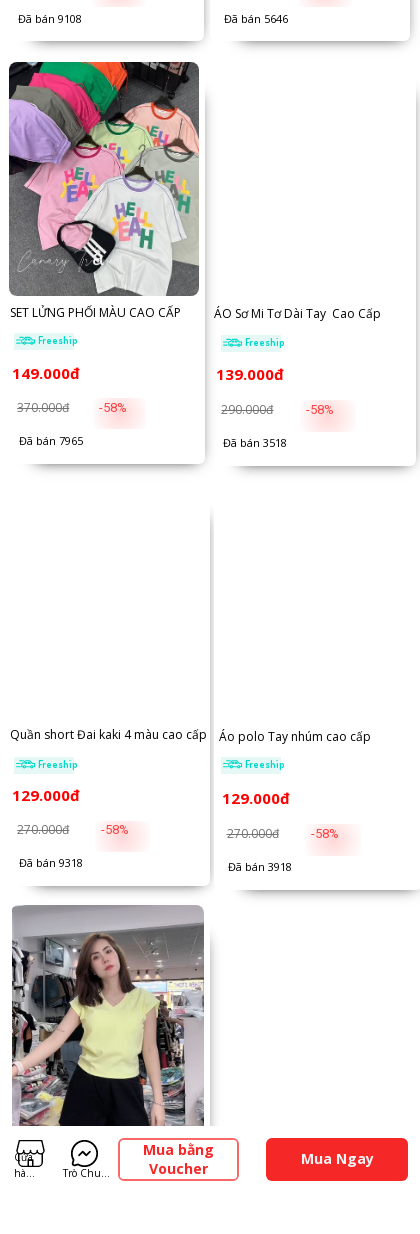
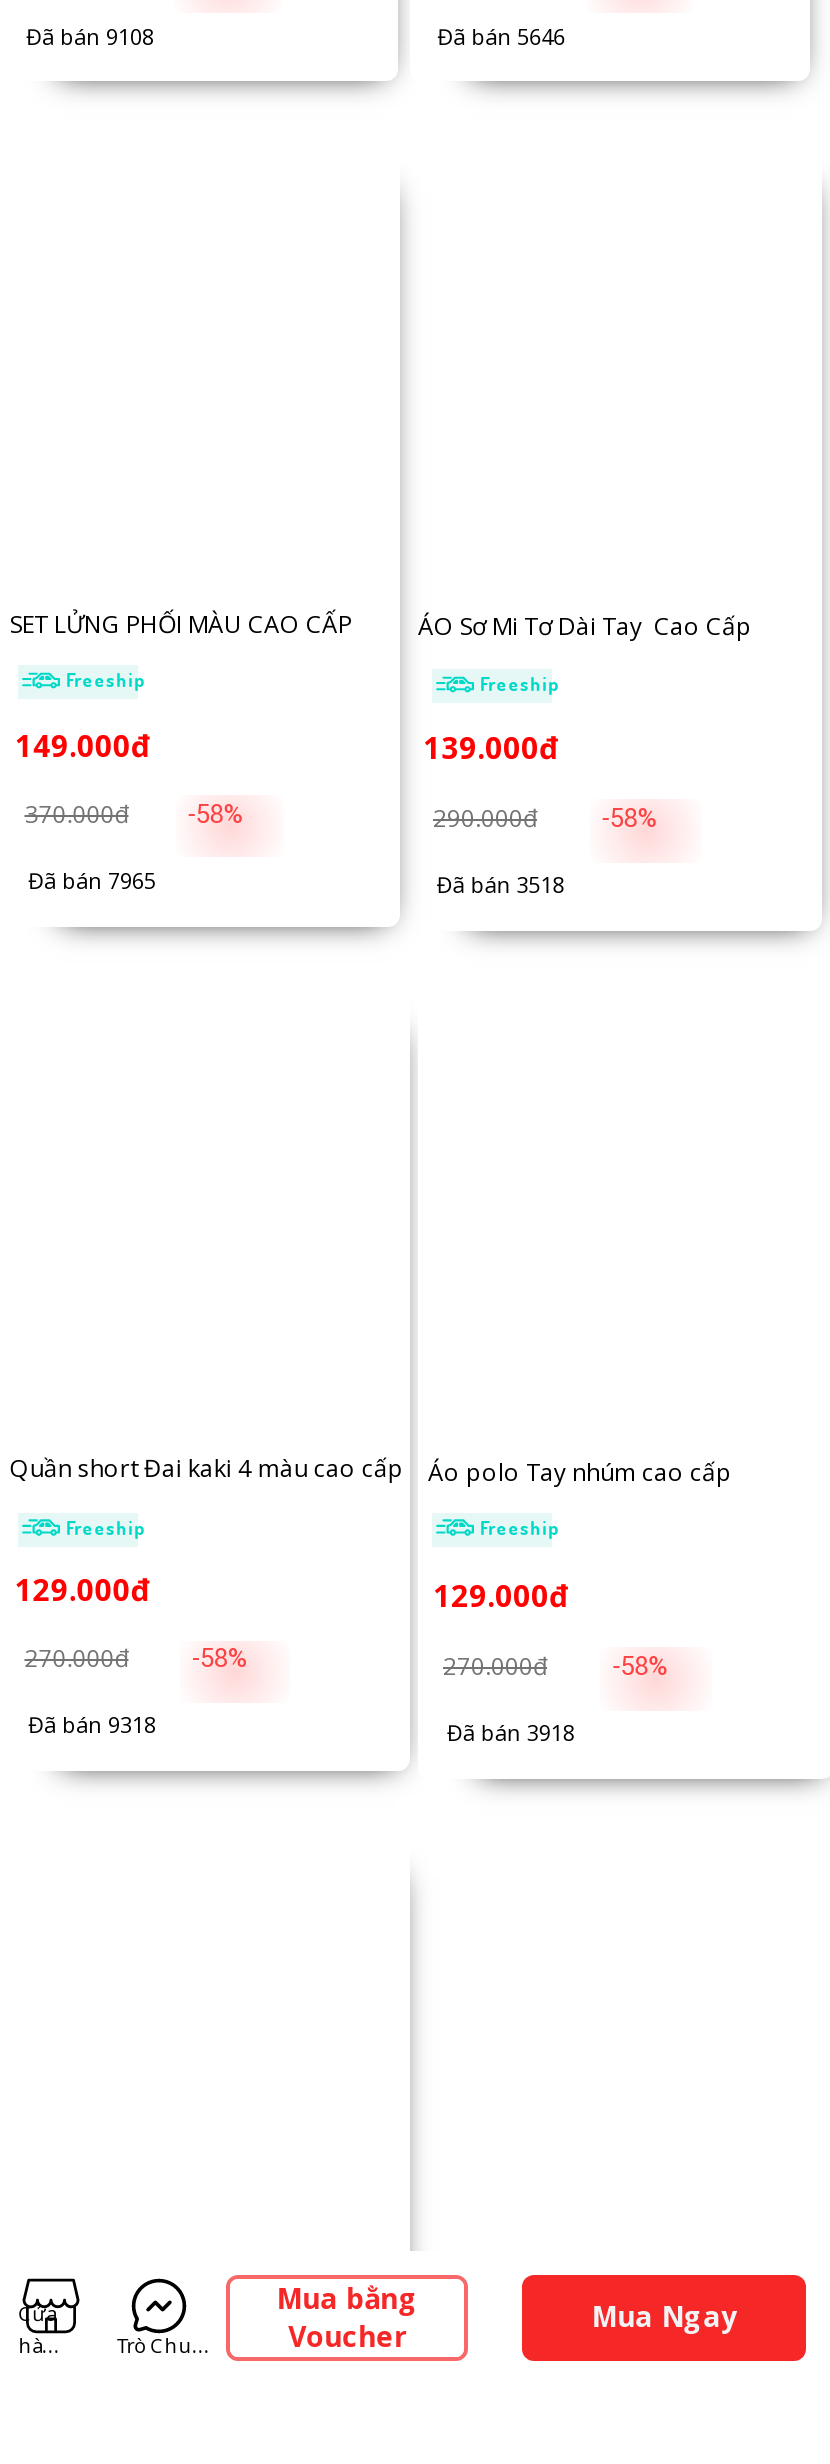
[8,61,200,297] [image] -> none
[11,904,205,1127] [image] -> none

